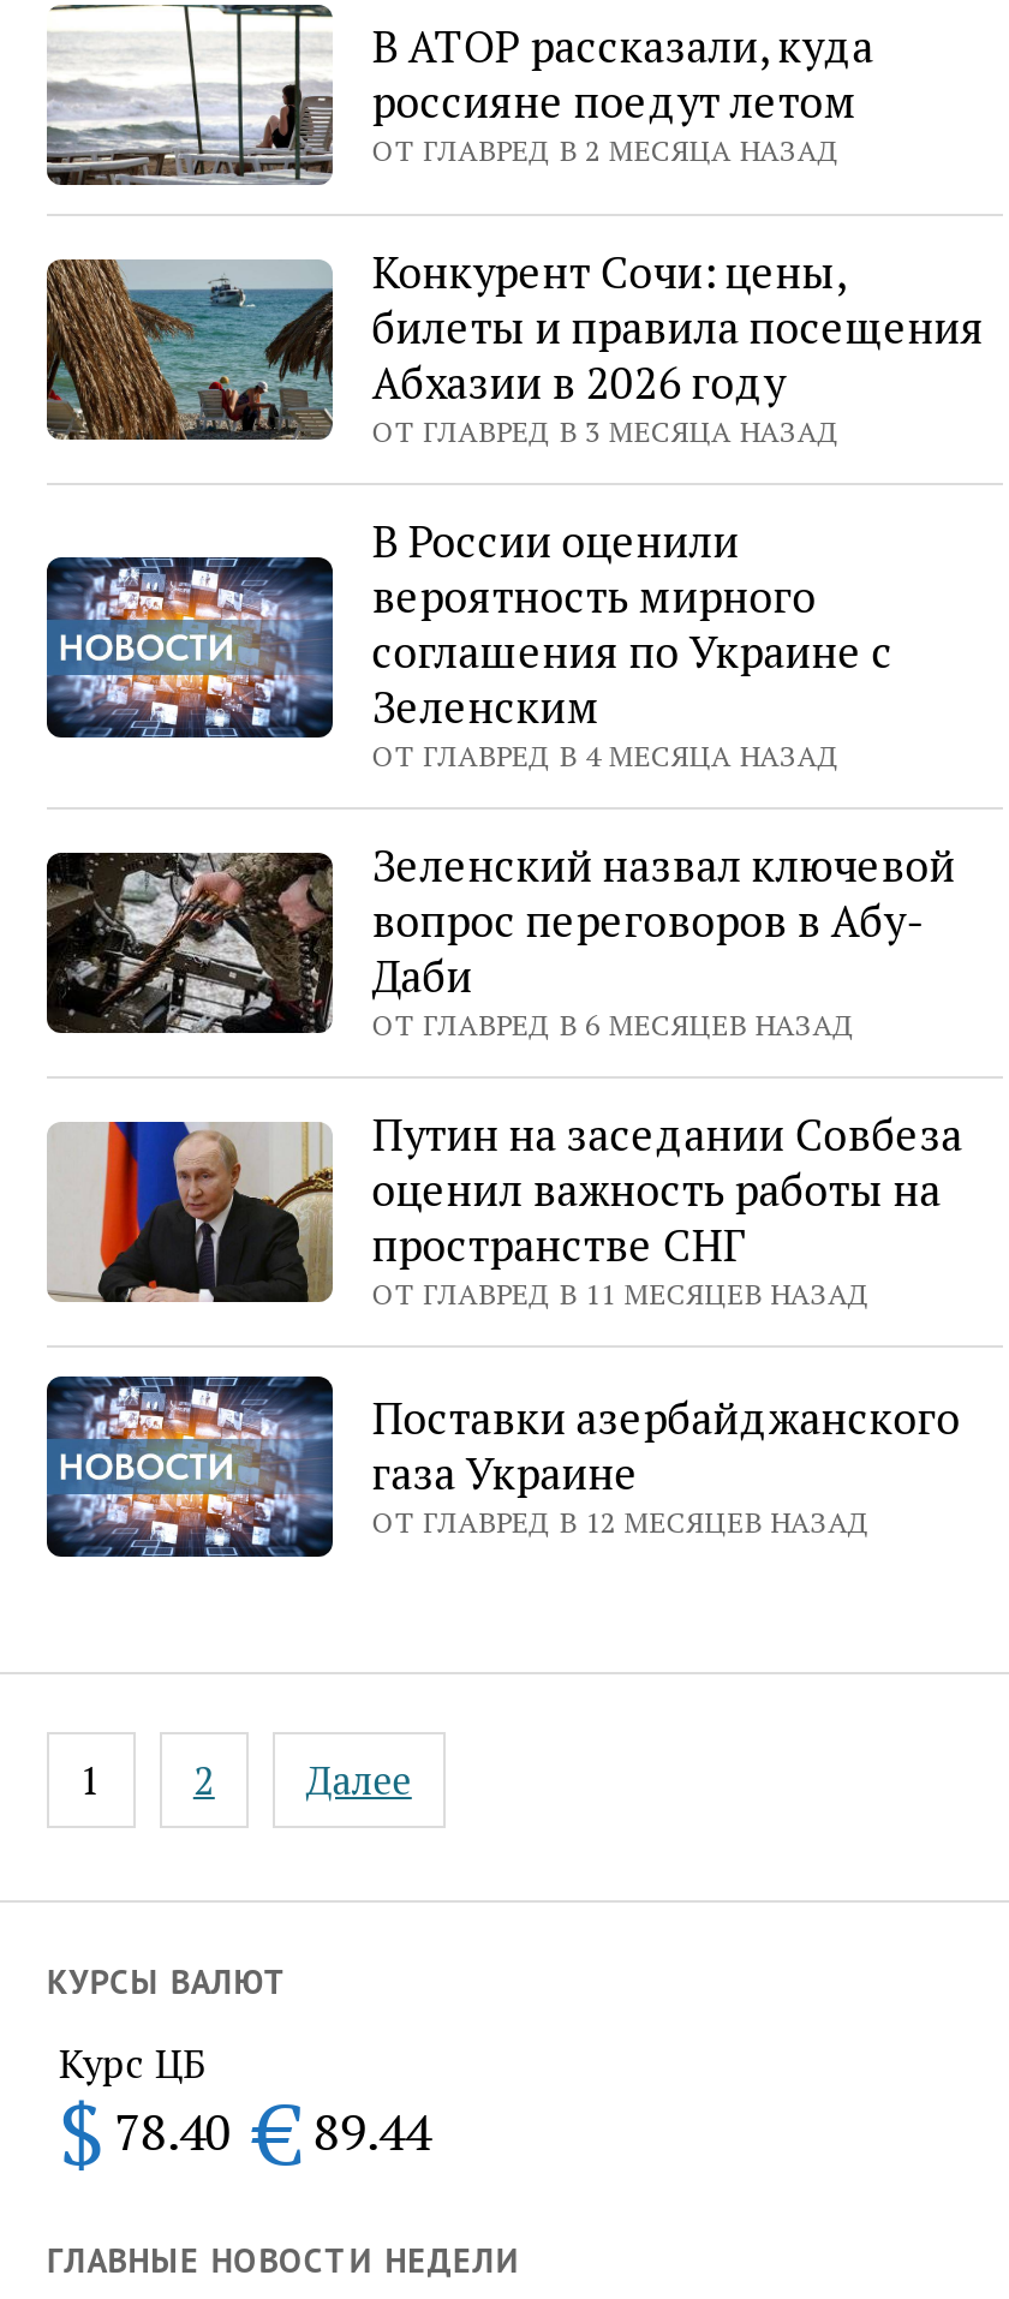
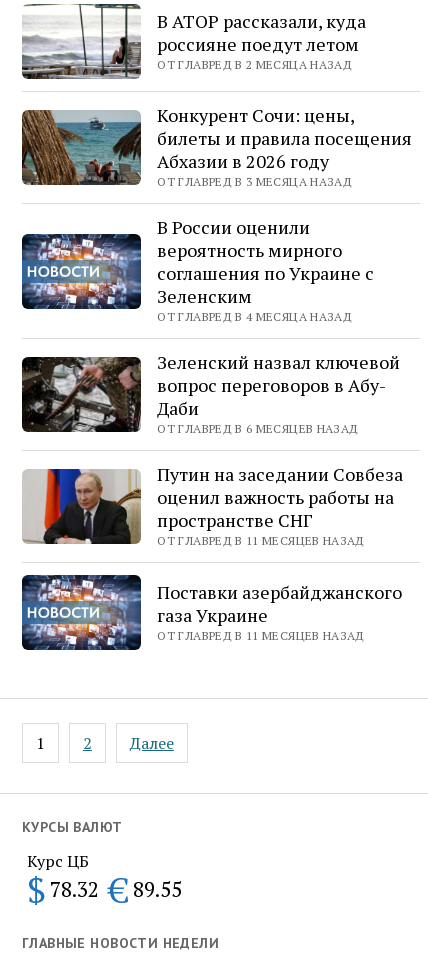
[372,1503,870,1539] ОТ ГЛАВРЕД В 12 МЕСЯЦЕВ НАЗАД -> [157,628,365,643] ОТ ГЛАВРЕД В 11 МЕСЯЦЕВ НАЗАД
[59,2075,431,2188] $ 78.40 € 89.44 -> [27,866,182,913] $ 78.32 € 89.55

